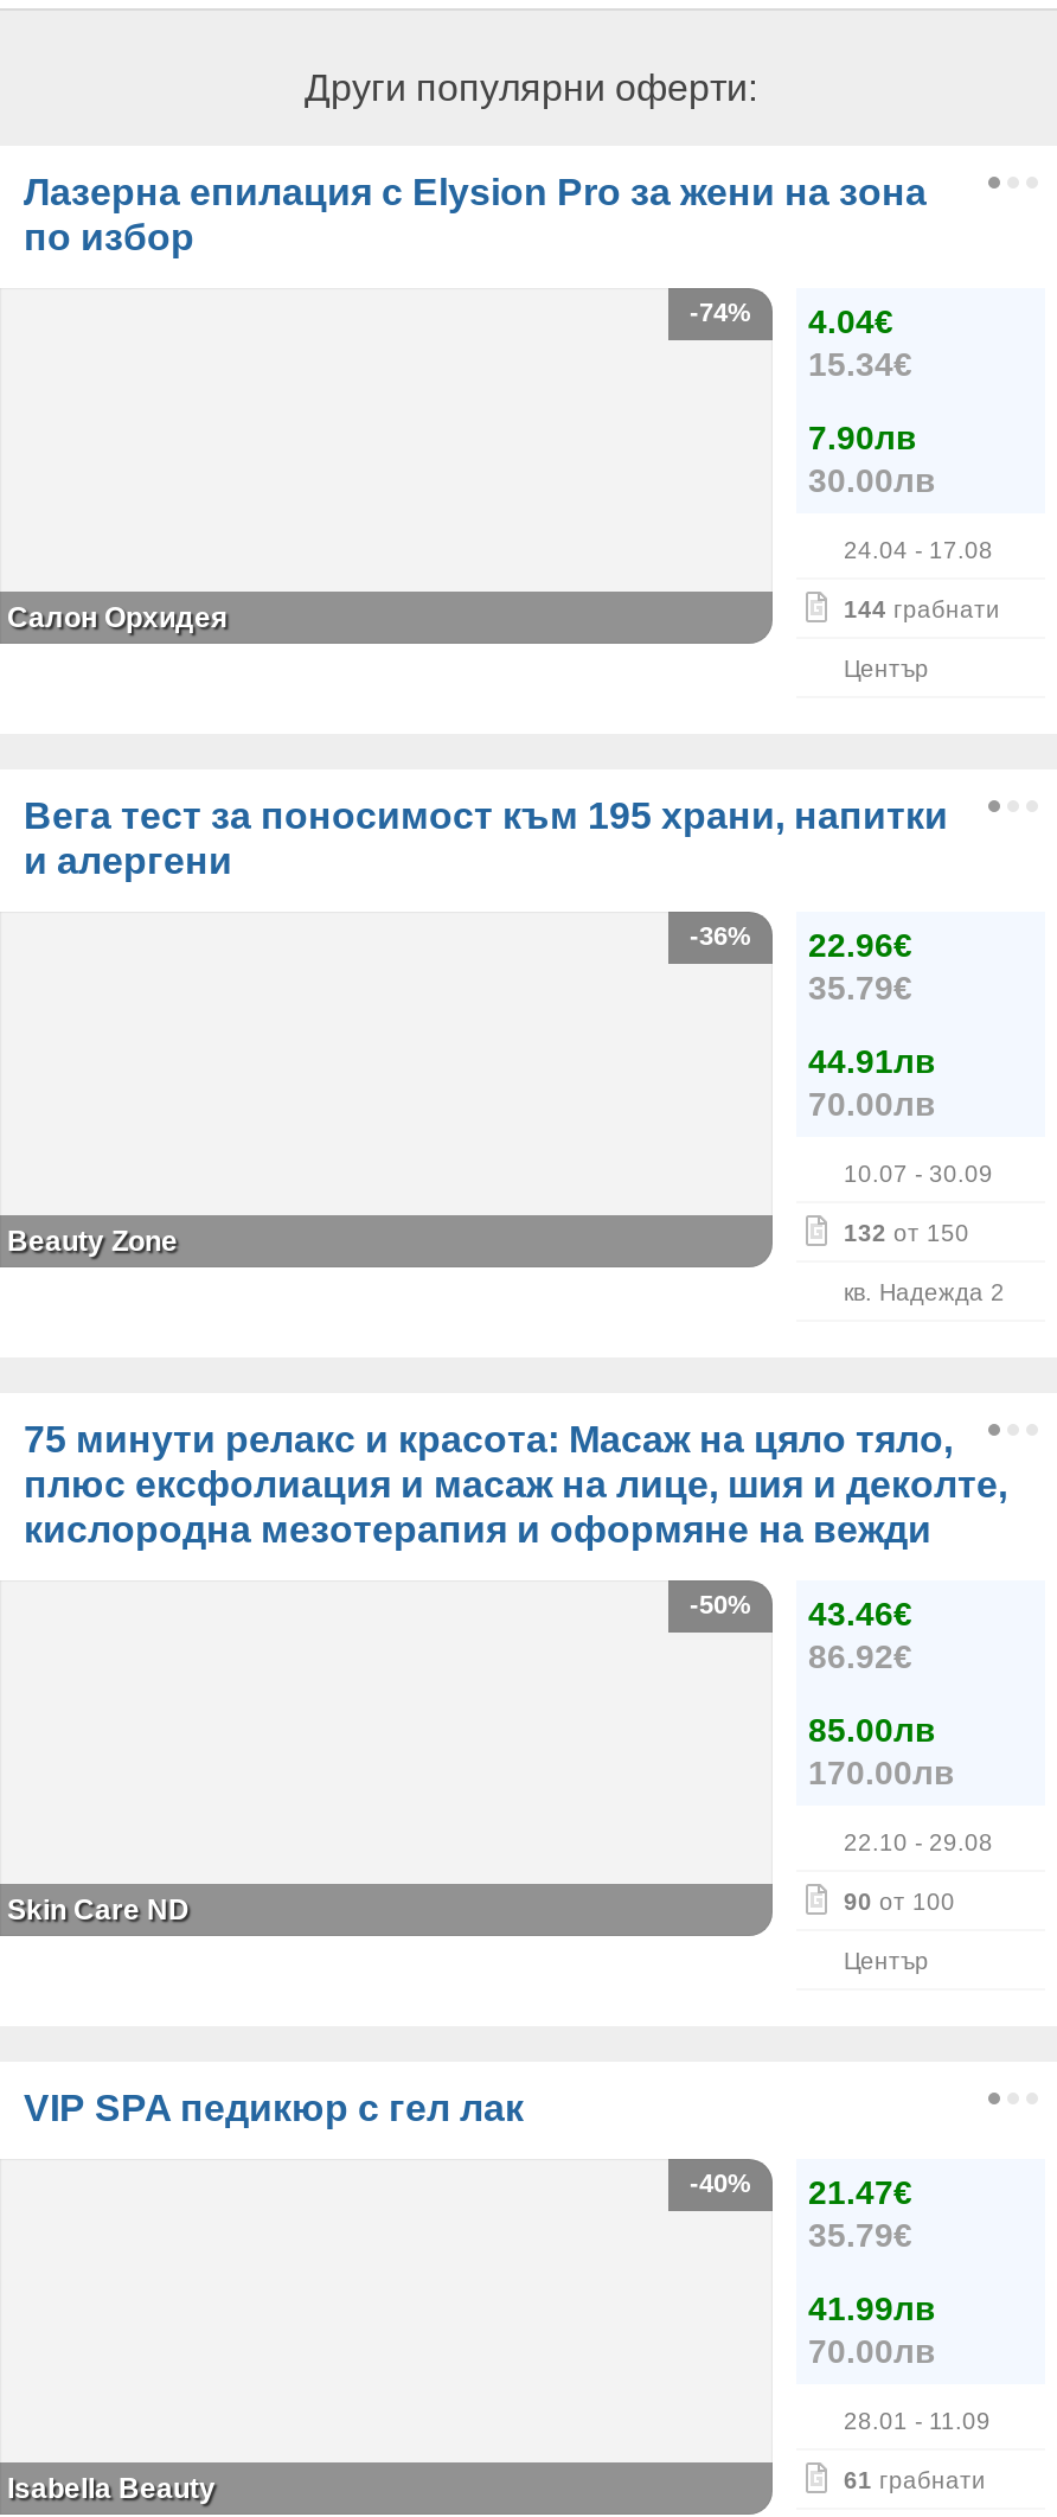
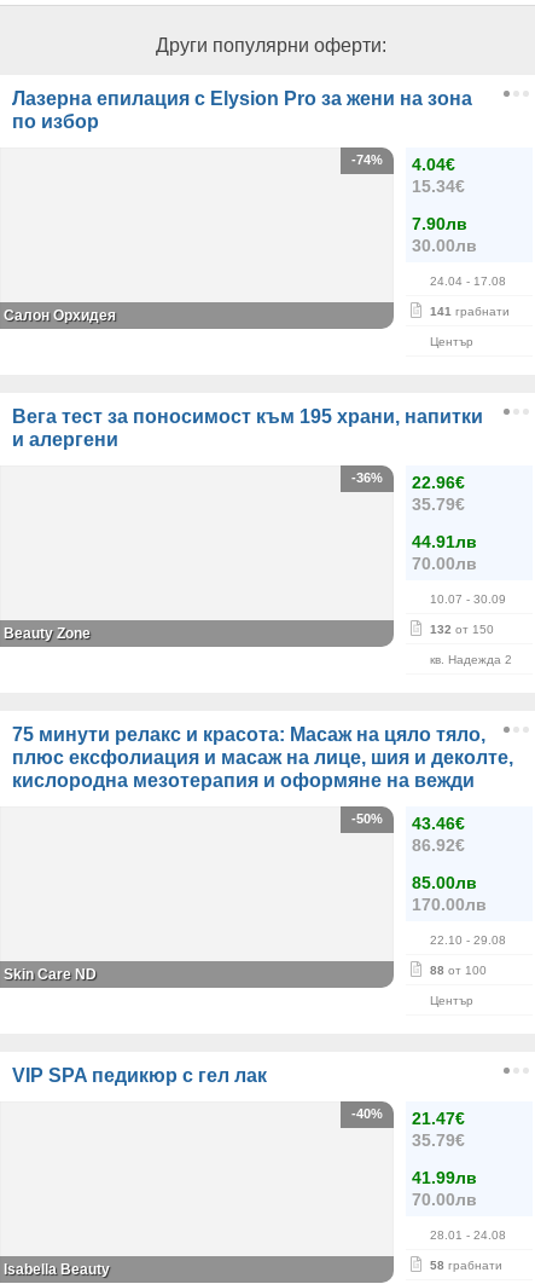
[844,596,1000,622] 144 грабнати -> [430,305,510,318] 141 грабнати
[844,1889,955,1915] 90 от 100 -> [430,964,487,977] 88 от 100
[844,2408,991,2434] 28.01 - 11.09 -> [430,1228,506,1242] 28.01 - 24.08
[844,2467,986,2493] 61 грабнати -> [430,1259,502,1272] 58 грабнати

